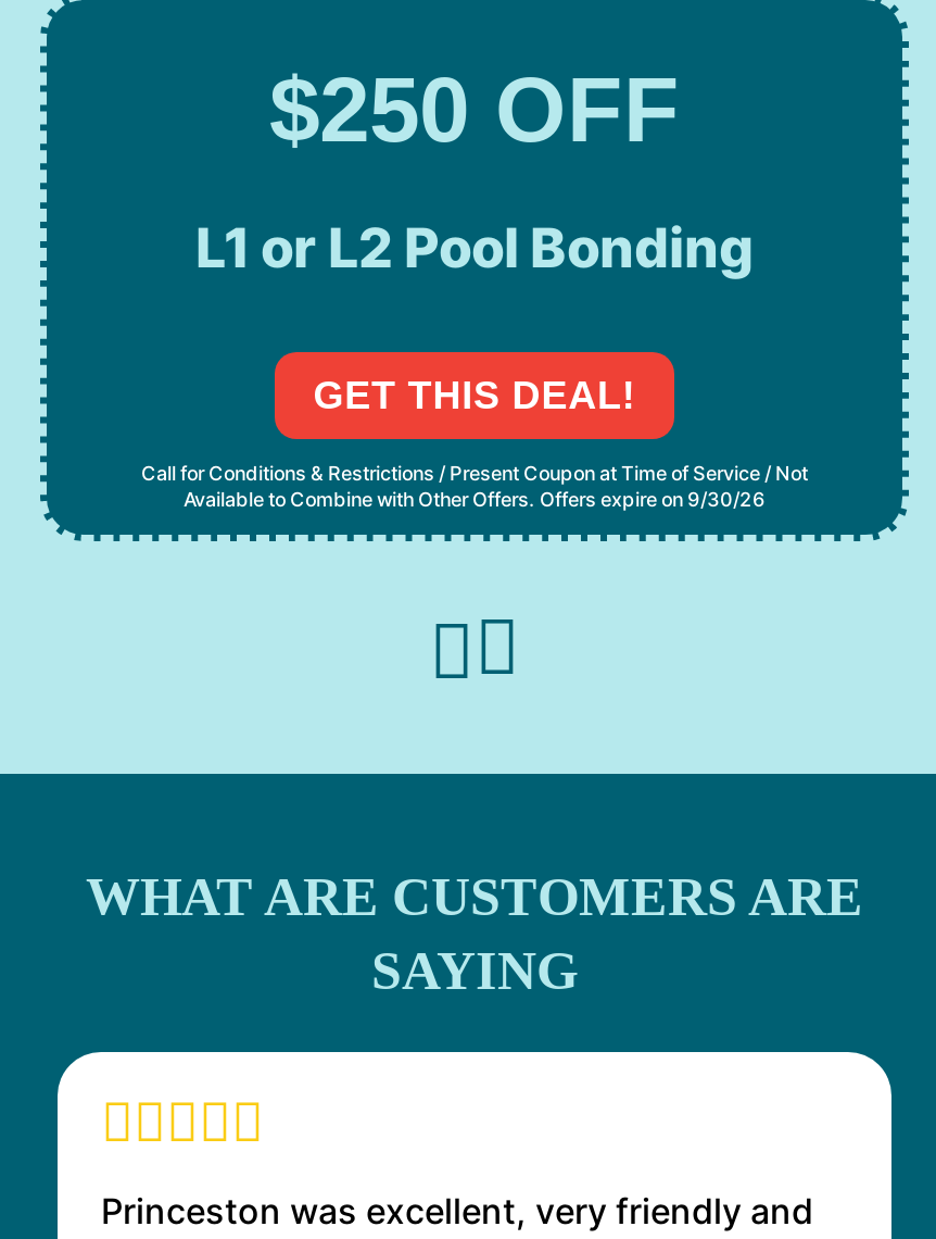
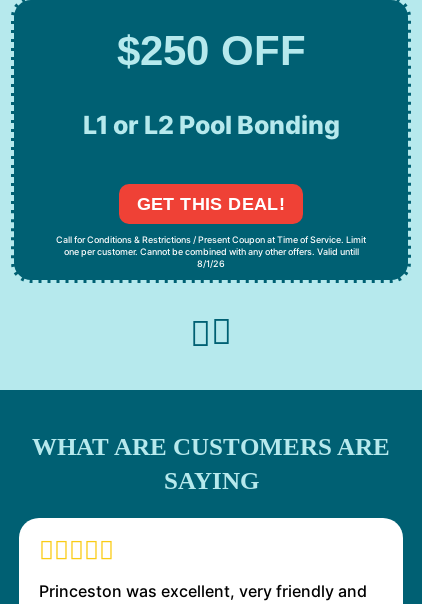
[141,462,808,512] Call for Conditions & Restrictions / Present Coupon at Time of Service / Not | Available to Combine with Other Offers. Offers expire on 9/30/26 -> [56,234,366,269] Call for Conditions & Restrictions / Present Coupon at Time of Service. Limit | one per customer. Cannot be combined with any other offers. Valid untill | 8/1/26

